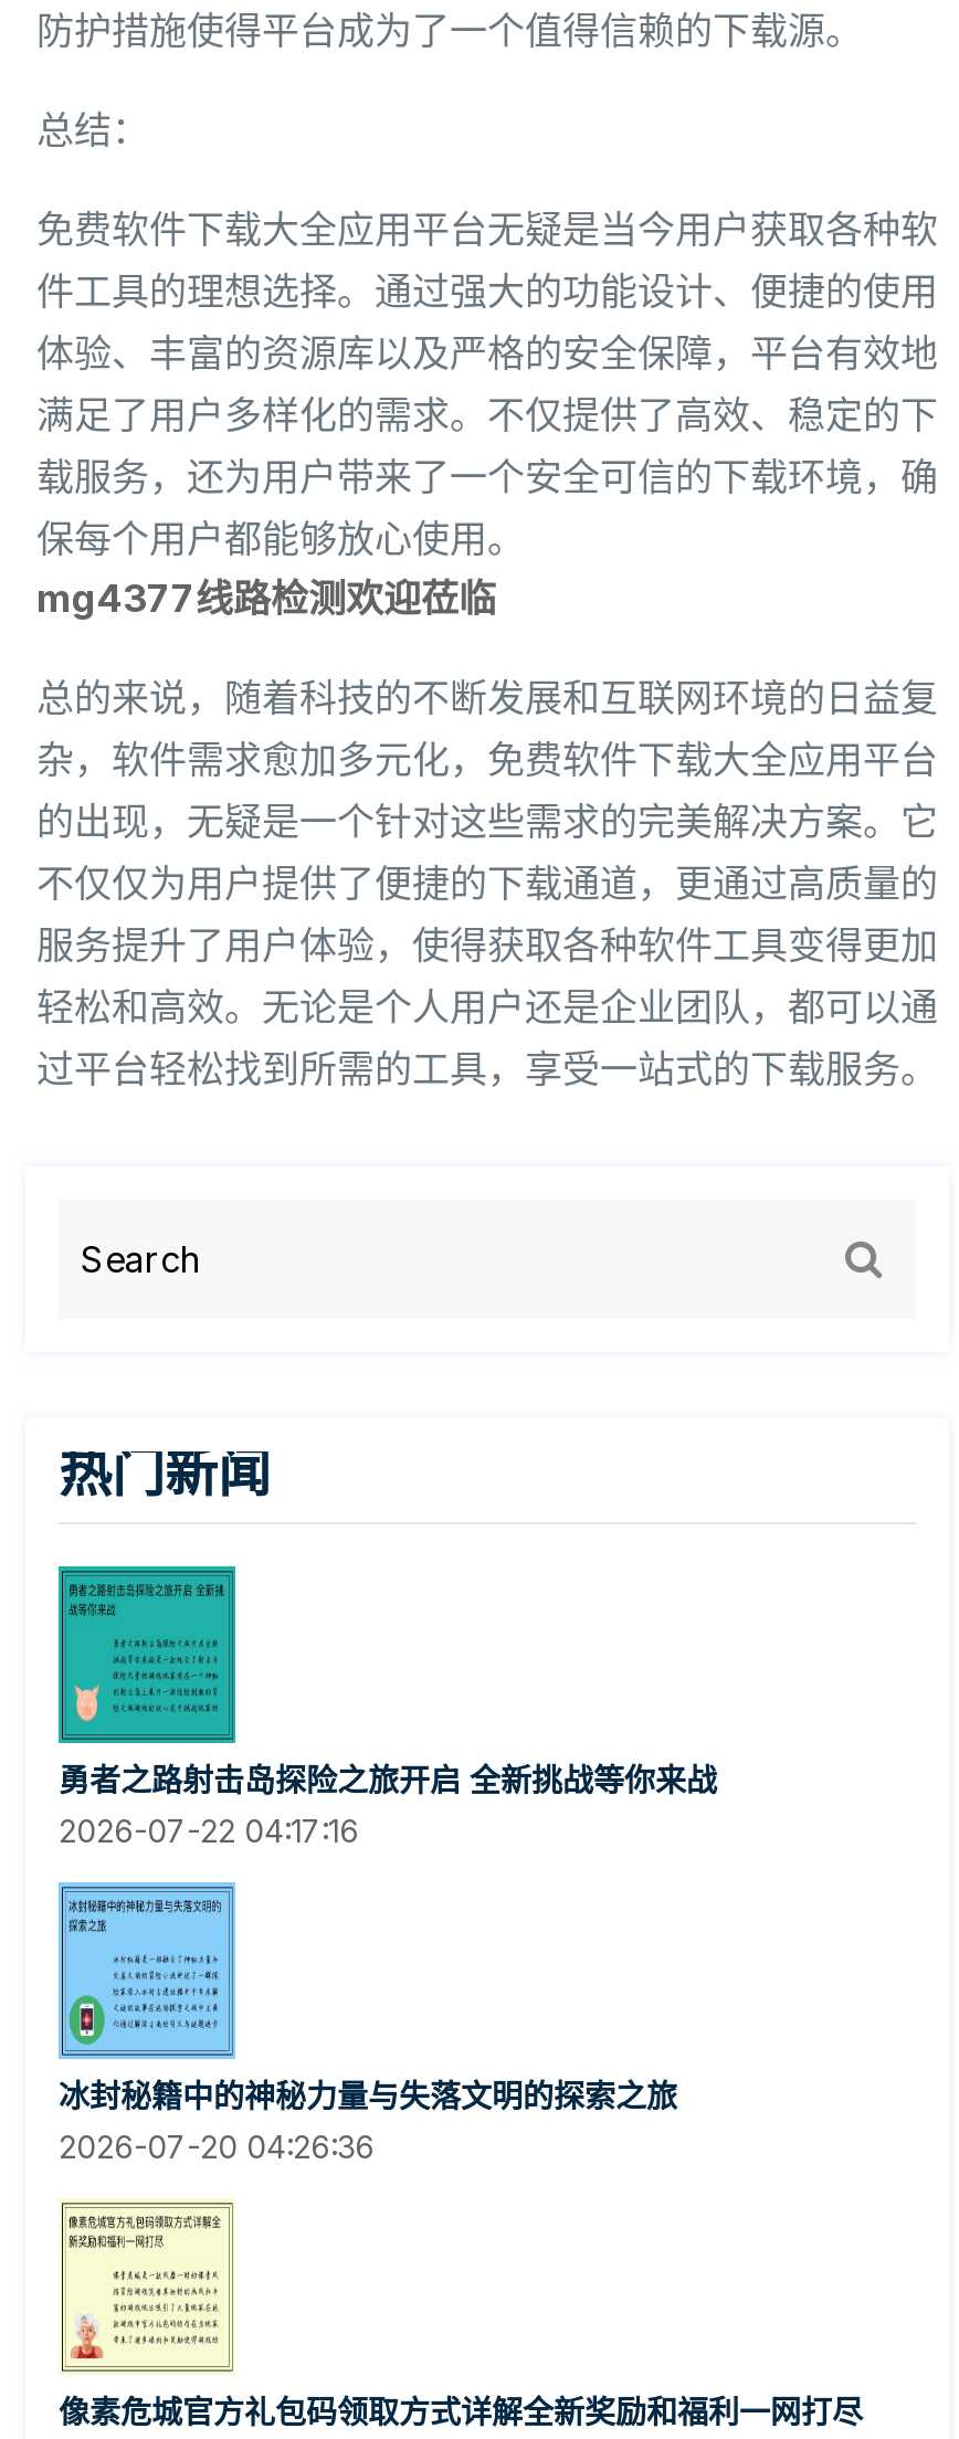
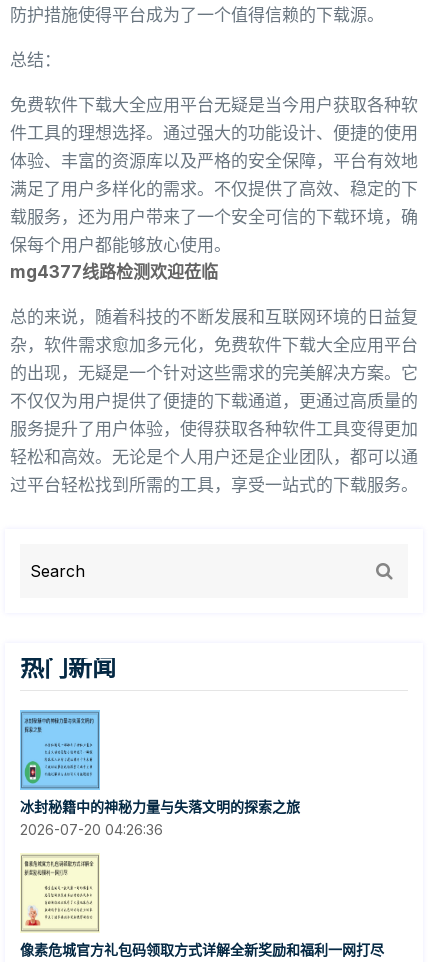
[56,1566,717,1850] [image] | 勇者之路射击岛探险之旅开启 全新挑战等你来战 | 2026-07-22 04:17:16 -> none

